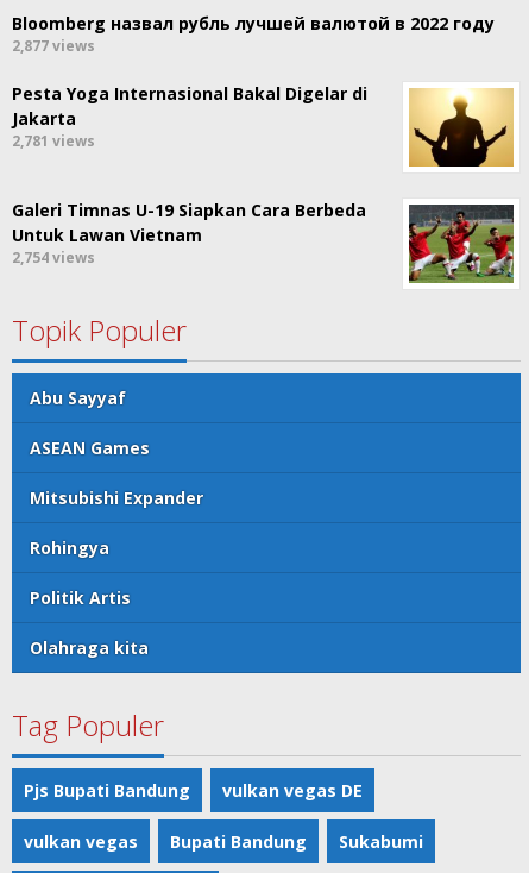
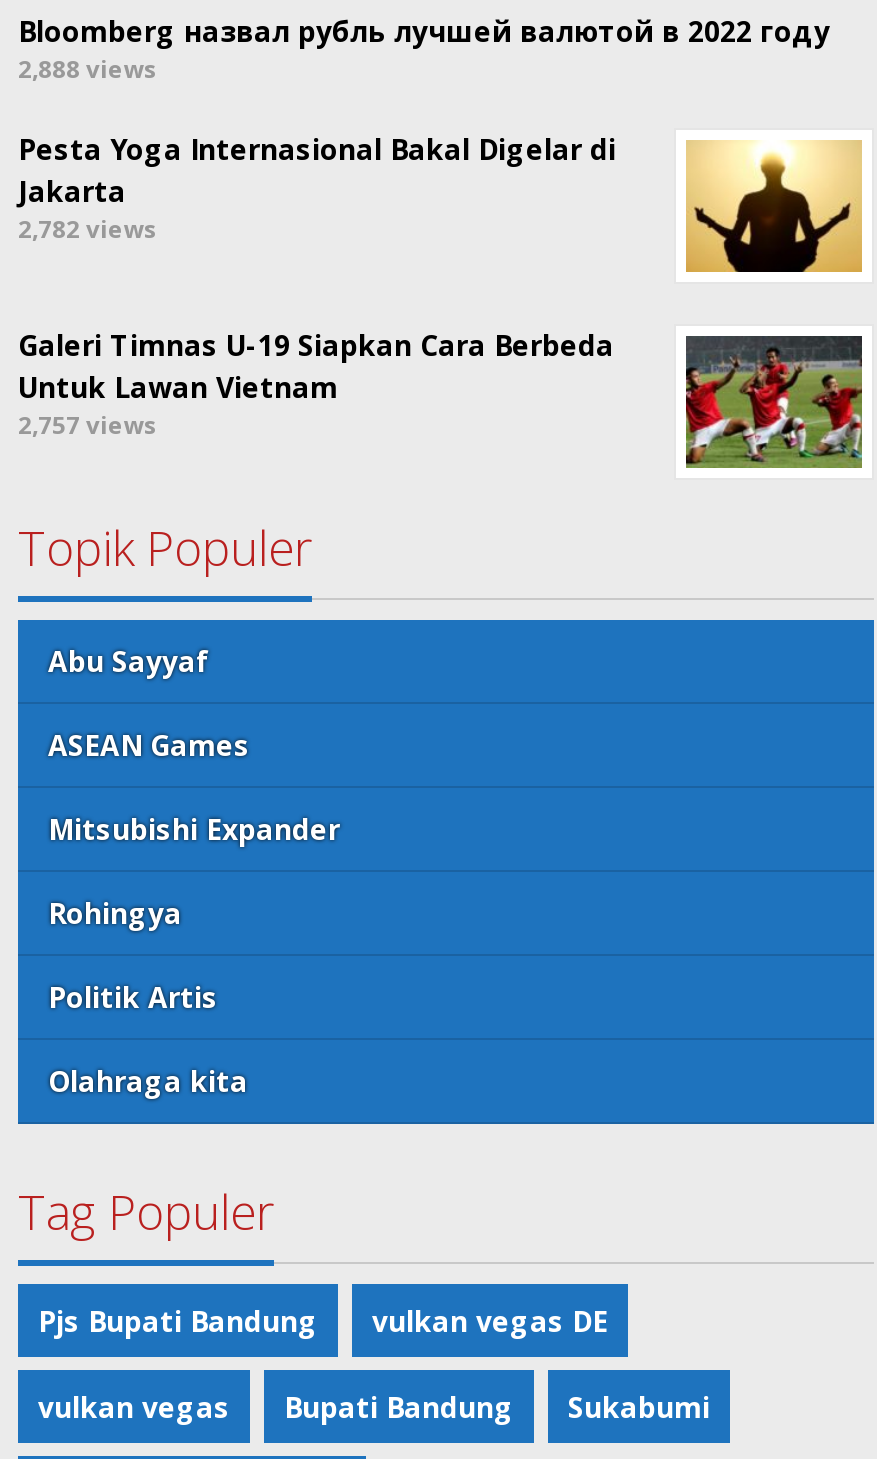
[12,35,95,55] 2,877 views -> [18,51,158,85] 2,888 views
[12,130,95,150] 2,781 views -> [18,211,158,245] 2,782 views
[12,247,95,267] 2,754 views -> [18,407,158,441] 2,757 views

